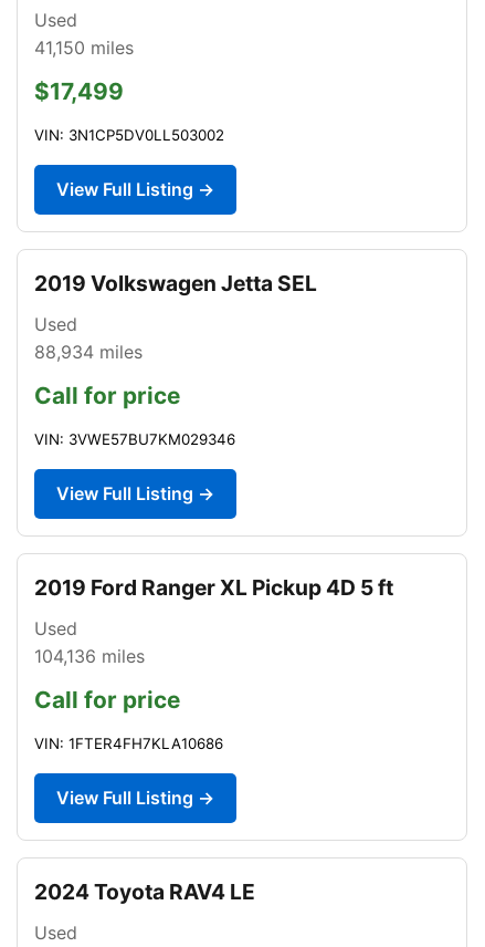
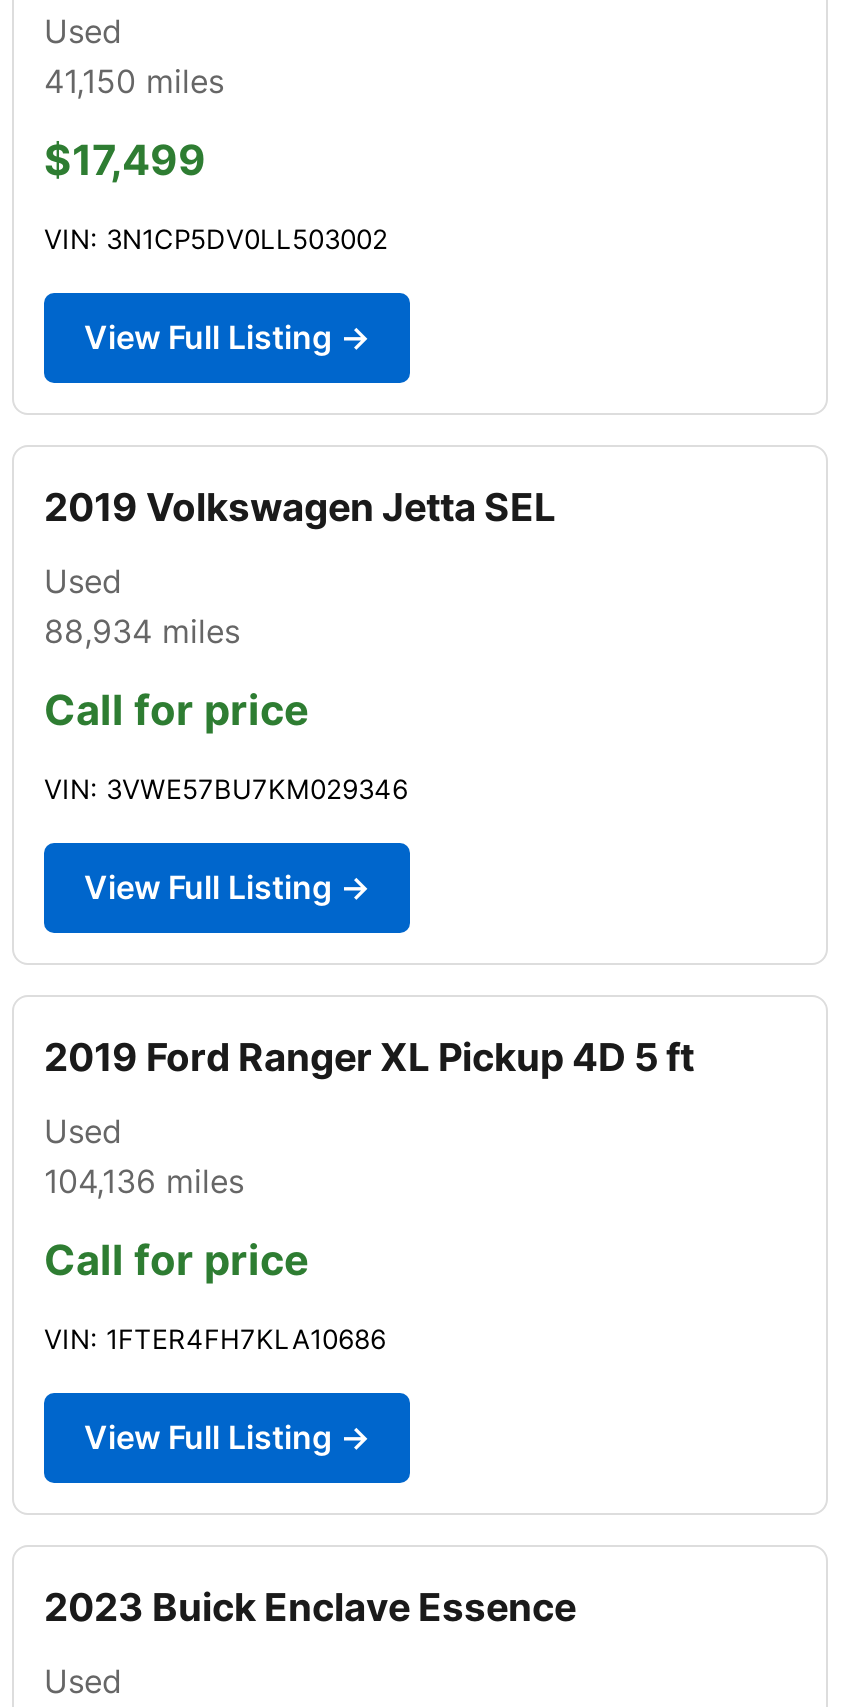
[34,878,255,905] 2024 Toyota RAV4 LE -> [44,1583,576,1631] 2023 Buick Enclave Essence

